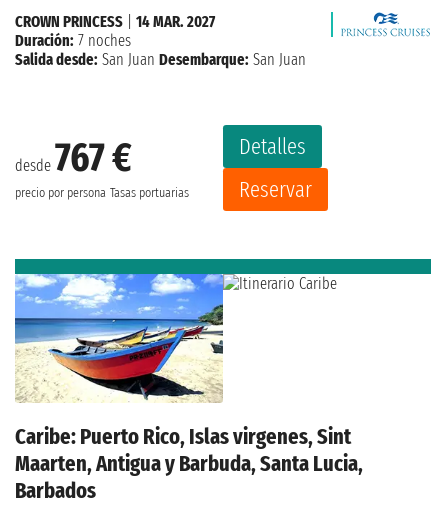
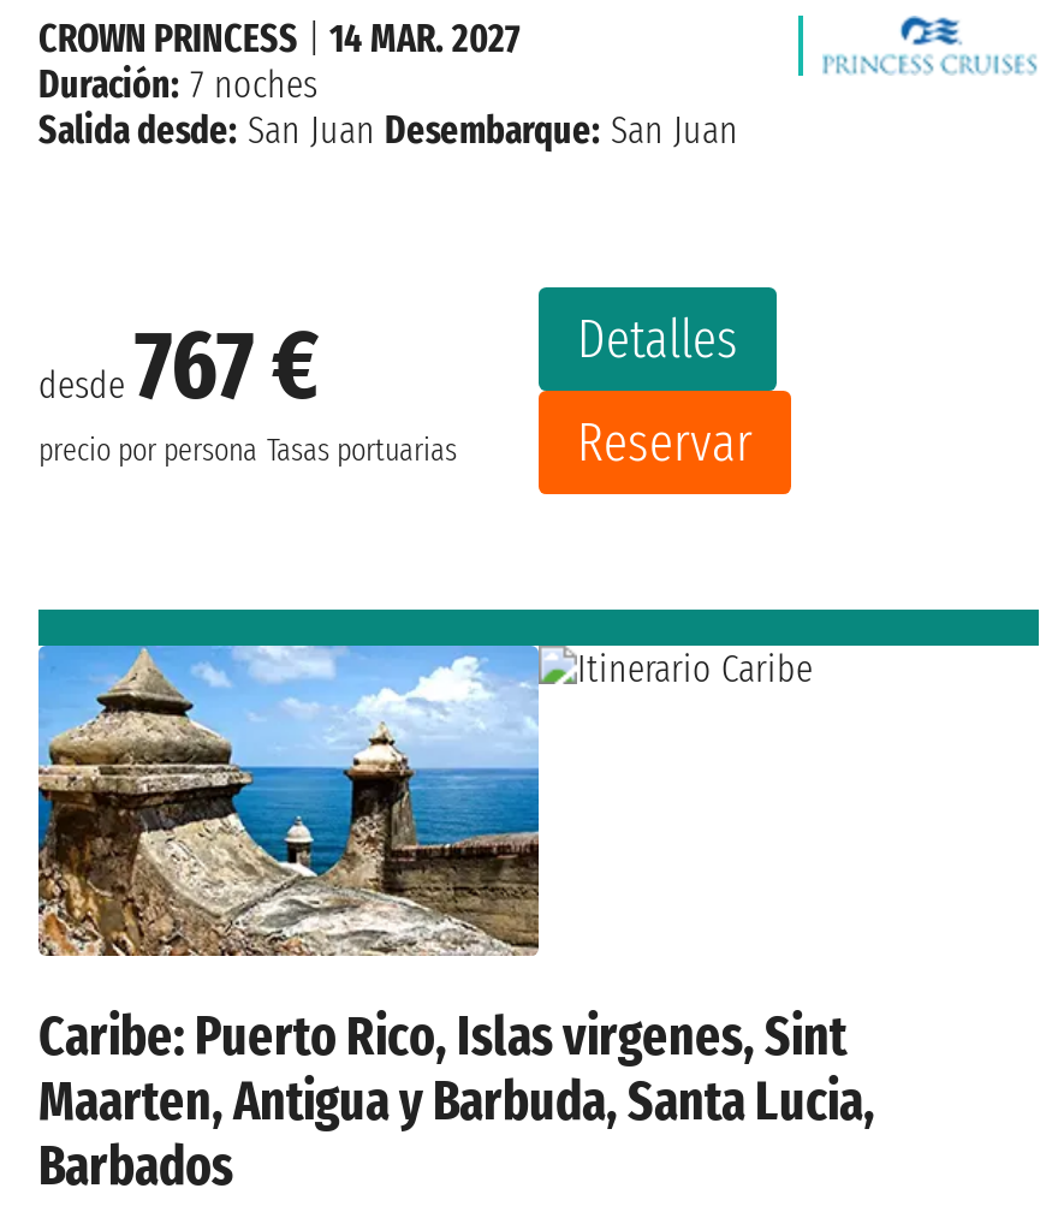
[14,273,224,403] [image] -> [36,643,541,958] [image]

